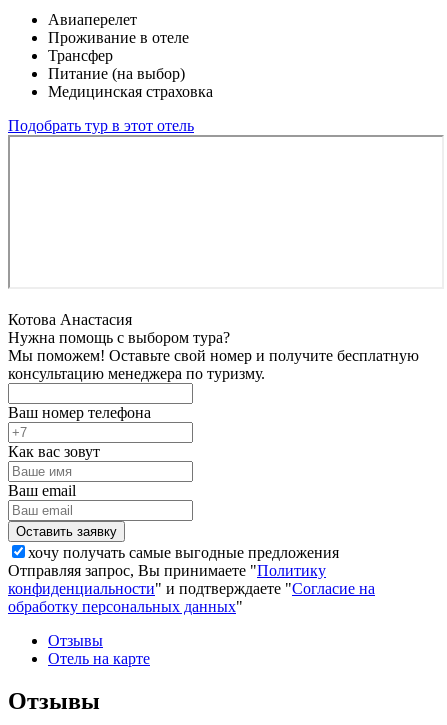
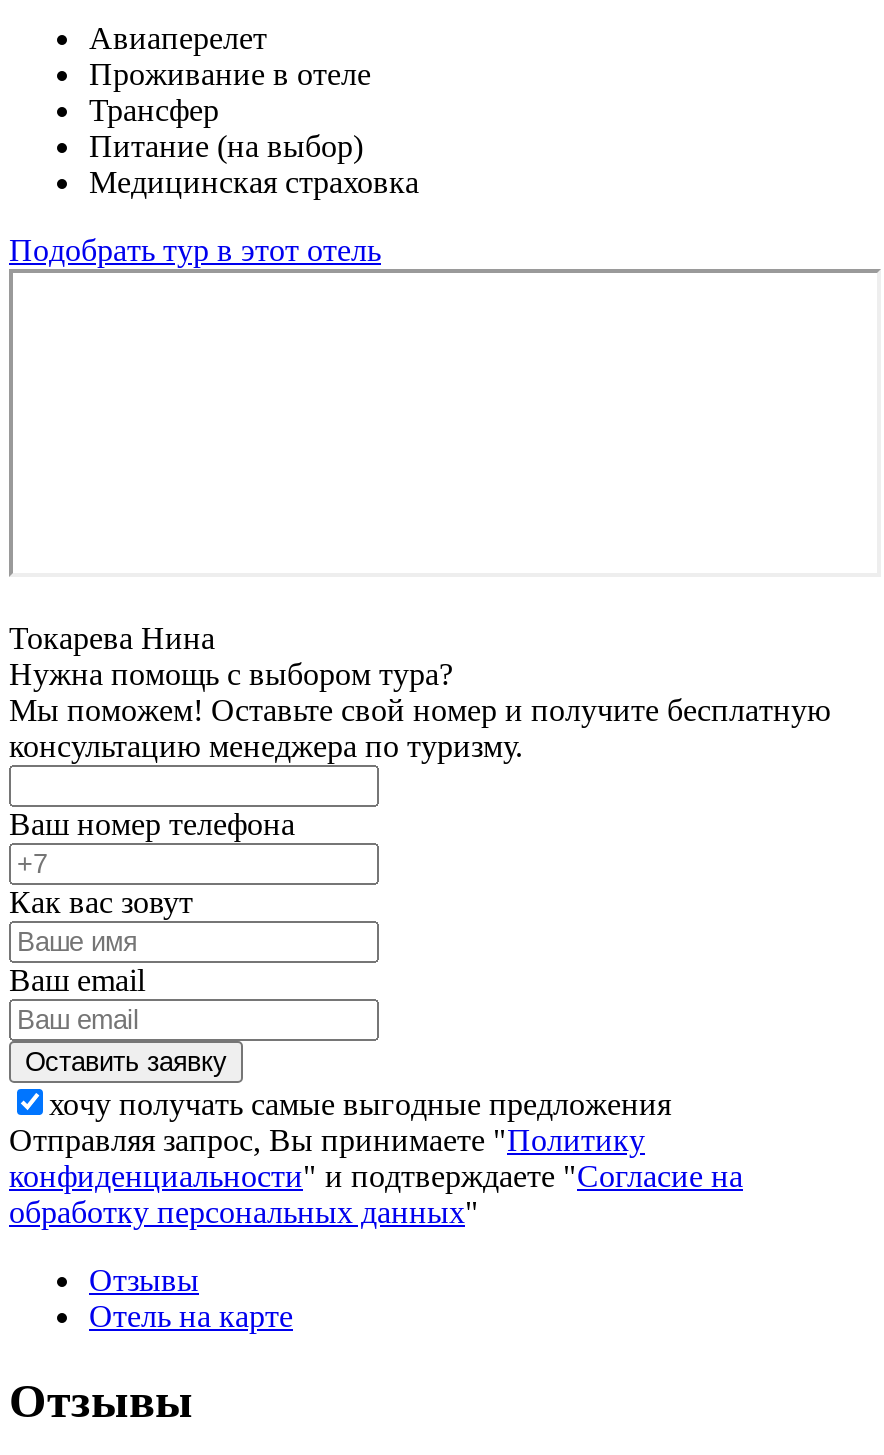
[8,311,132,328] Котова Анастасия -> [9,621,215,655] Токарева Нина

